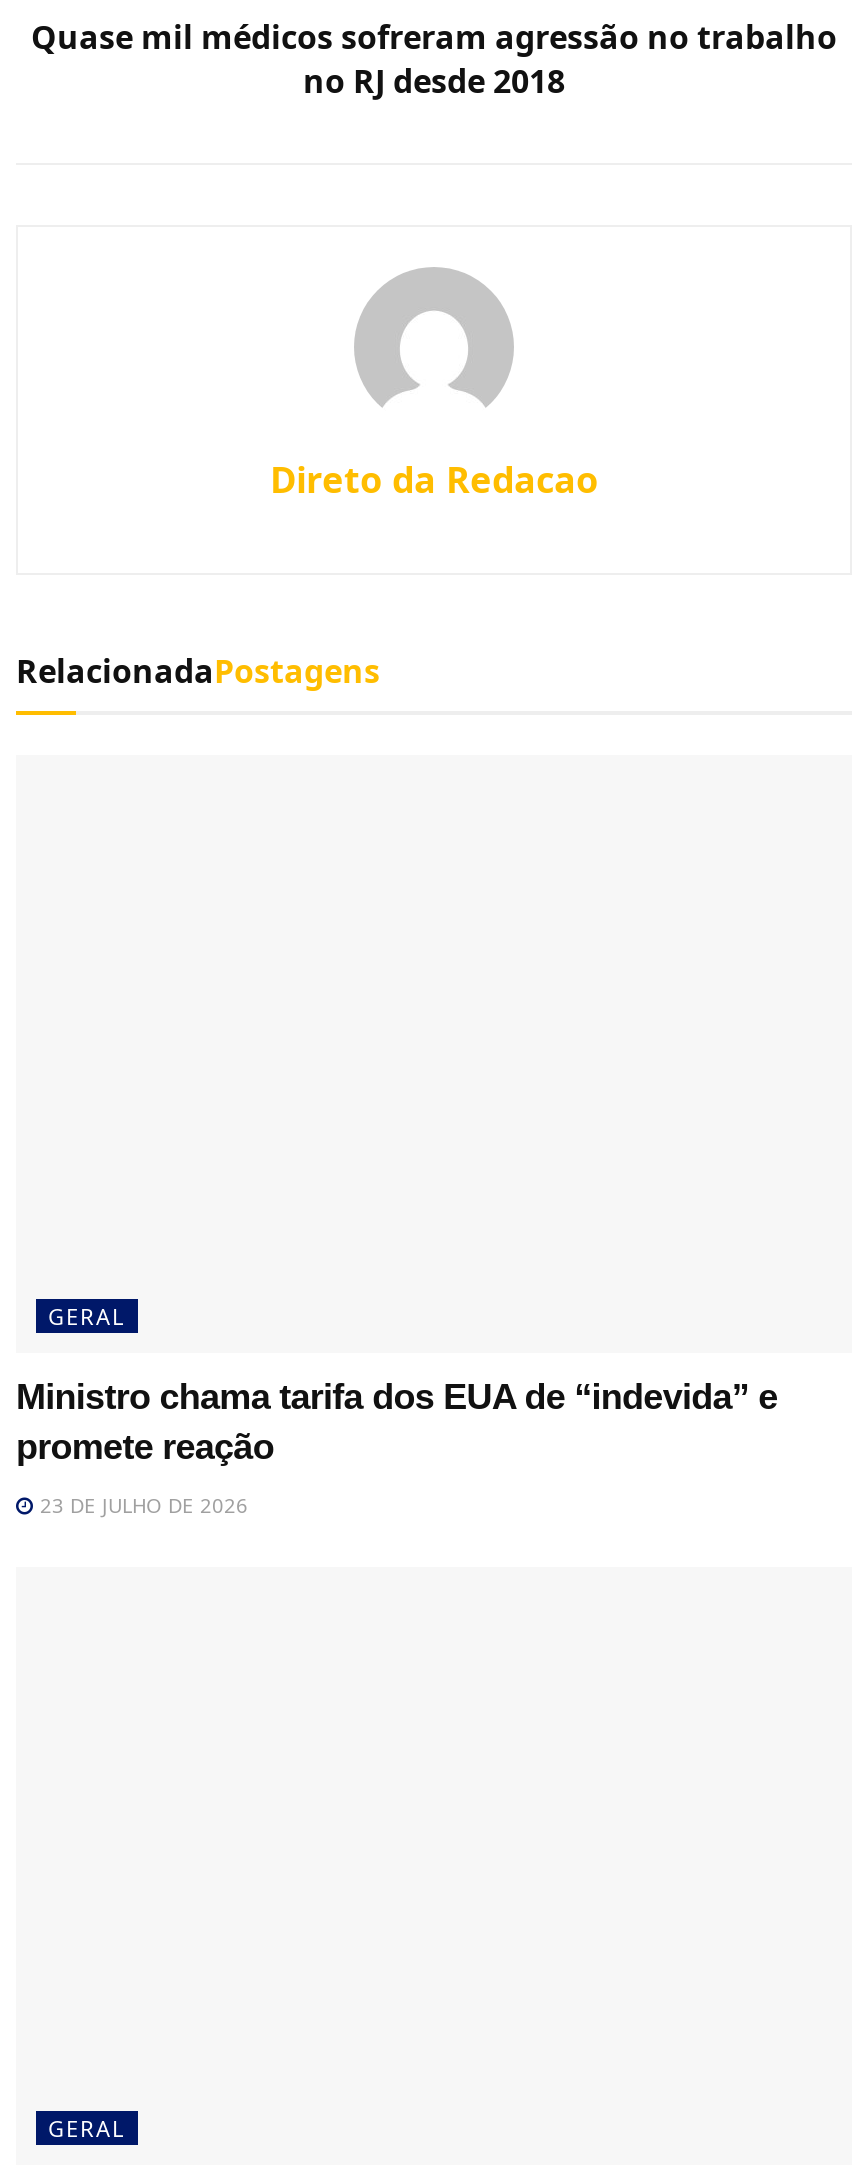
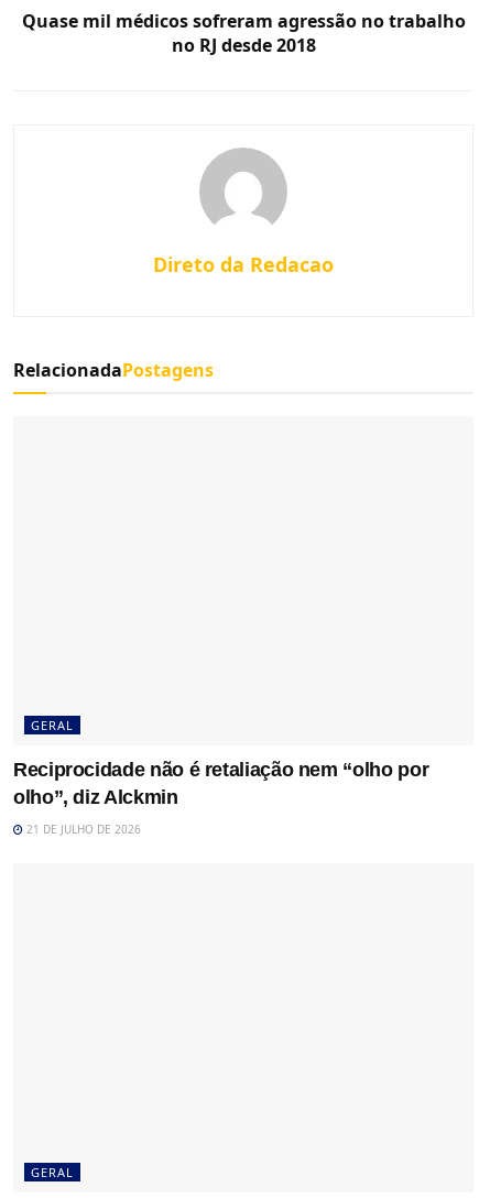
[16,1376,778,1466] Ministro chama tarifa dos EUA de “indevida” e | promete reação -> [13,758,429,808] Reciprocidade não é retaliação nem “olho por | olho”, diz Alckmin
[34,1490,248,1518] 23 DE JULHO DE 2026 -> [23,821,141,837] 21 DE JULHO DE 2026

